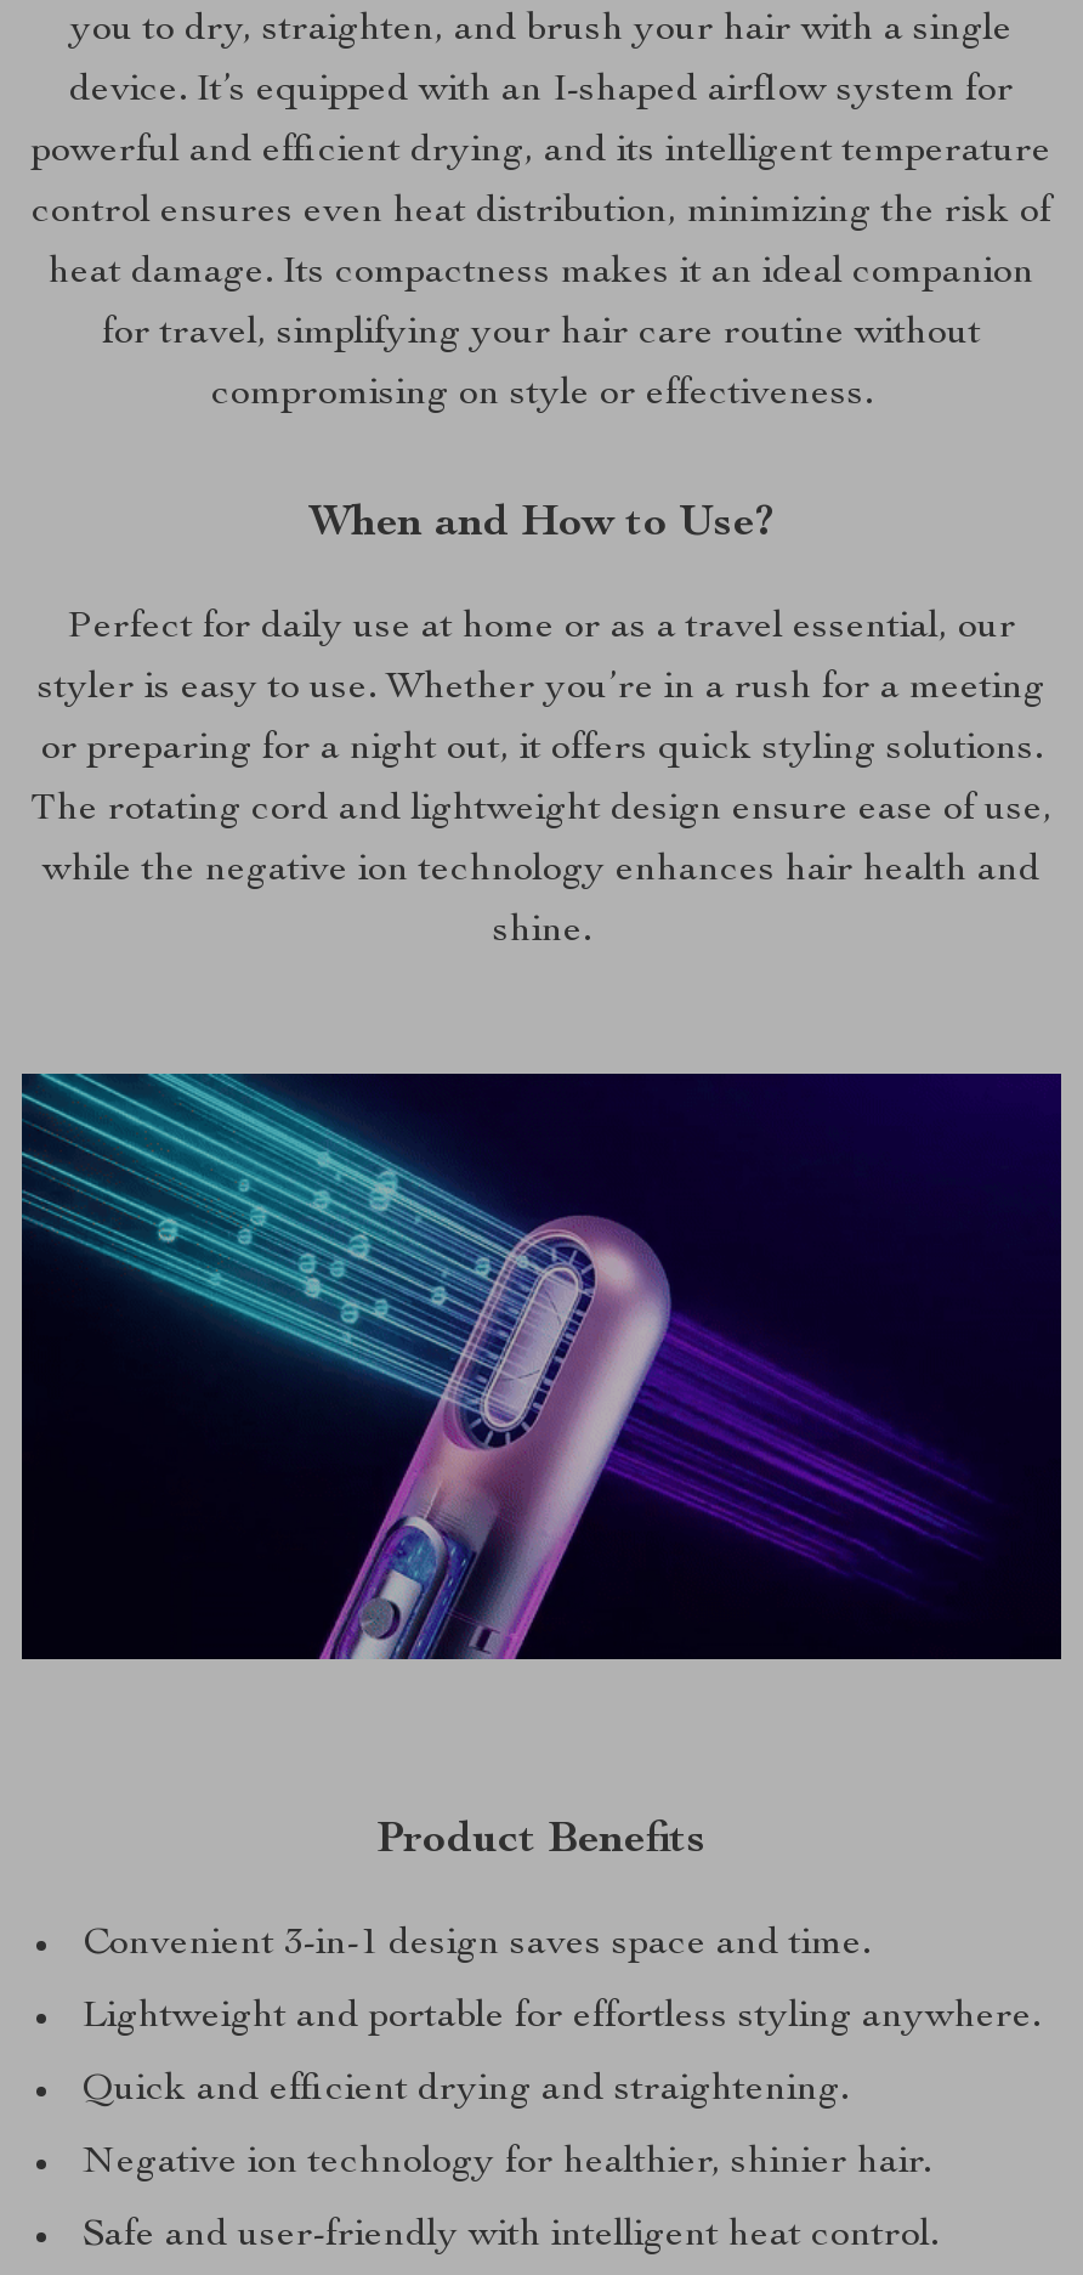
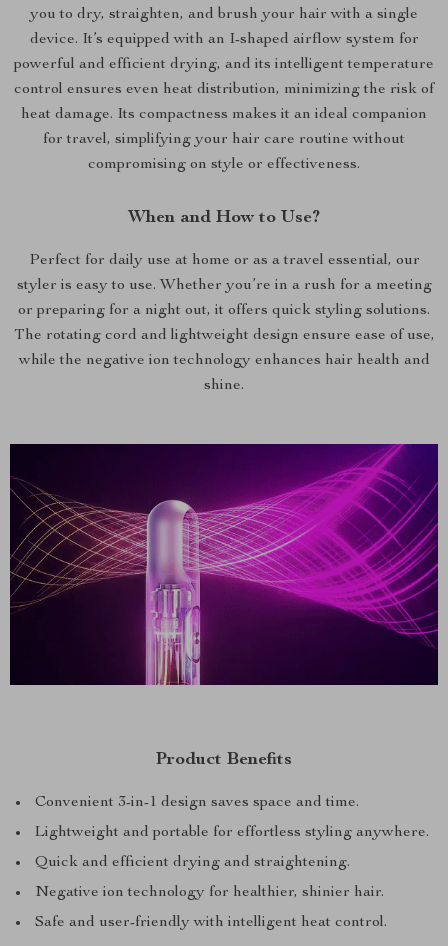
[19,1071,1064,1662] [image] -> [9,443,439,686] [image]

